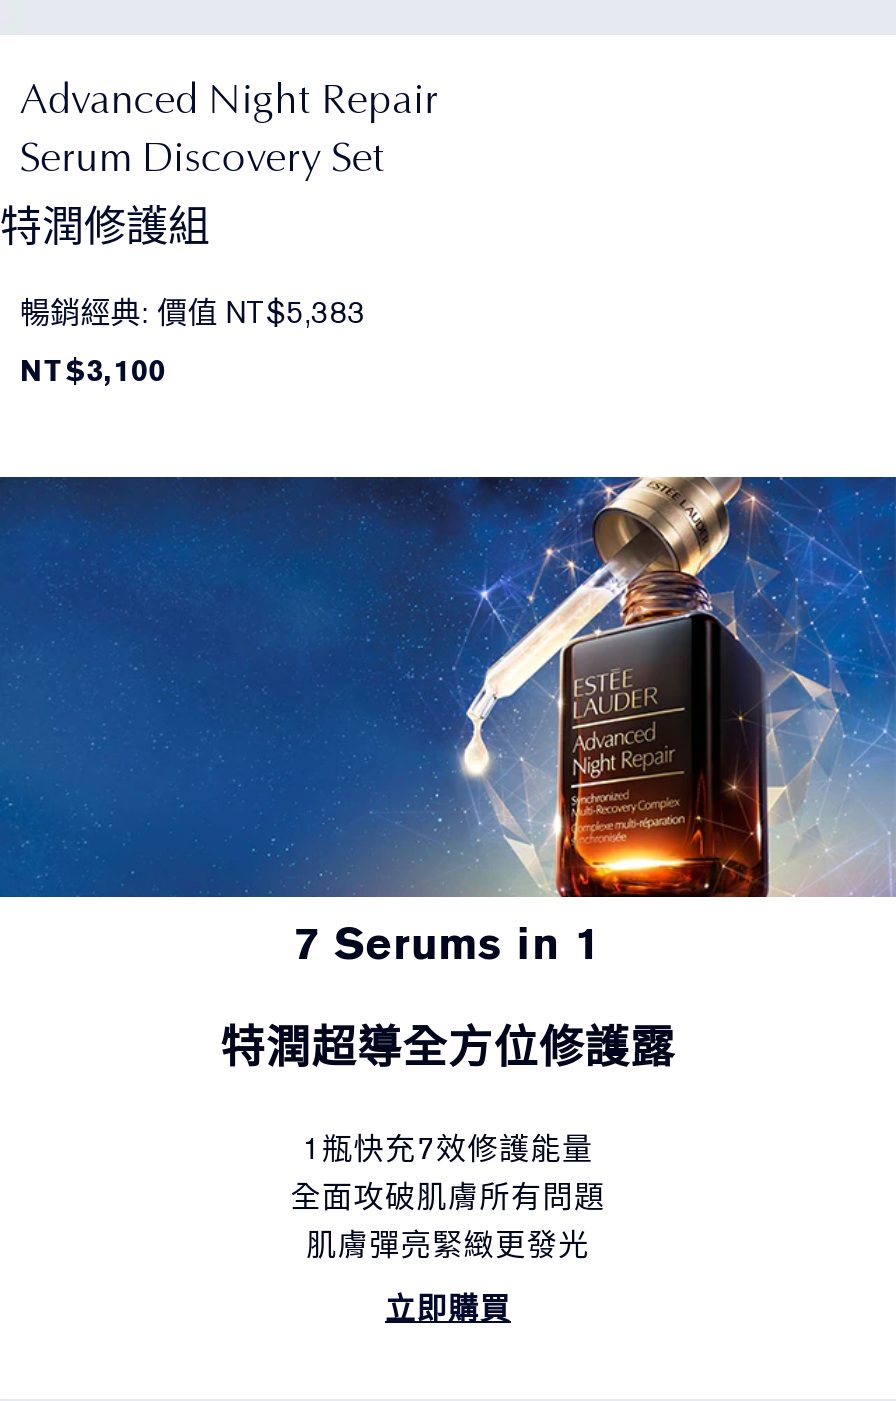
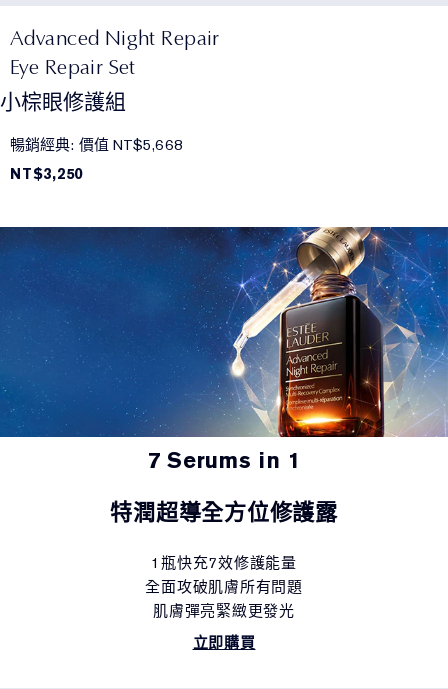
[0,130,386,250] Serum Discovery Set | 特潤修護組 -> [0,54,136,114] Eye Repair Set | 小棕眼修護組
[20,292,365,390] 暢銷經典: 價值 NT$5,383 | NT$3,100 -> [10,135,183,184] 暢銷經典: 價值 NT$5,668 | NT$3,250

